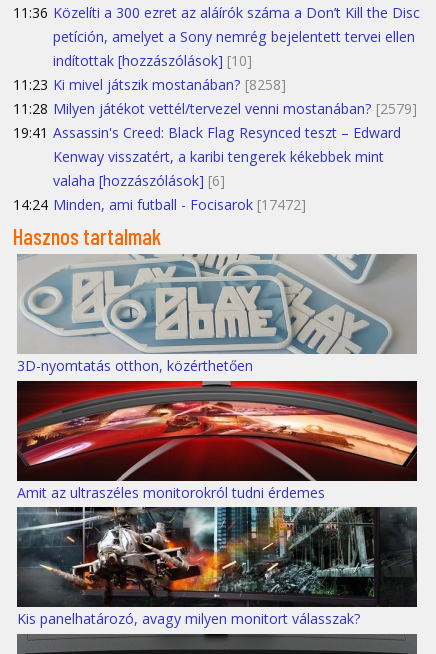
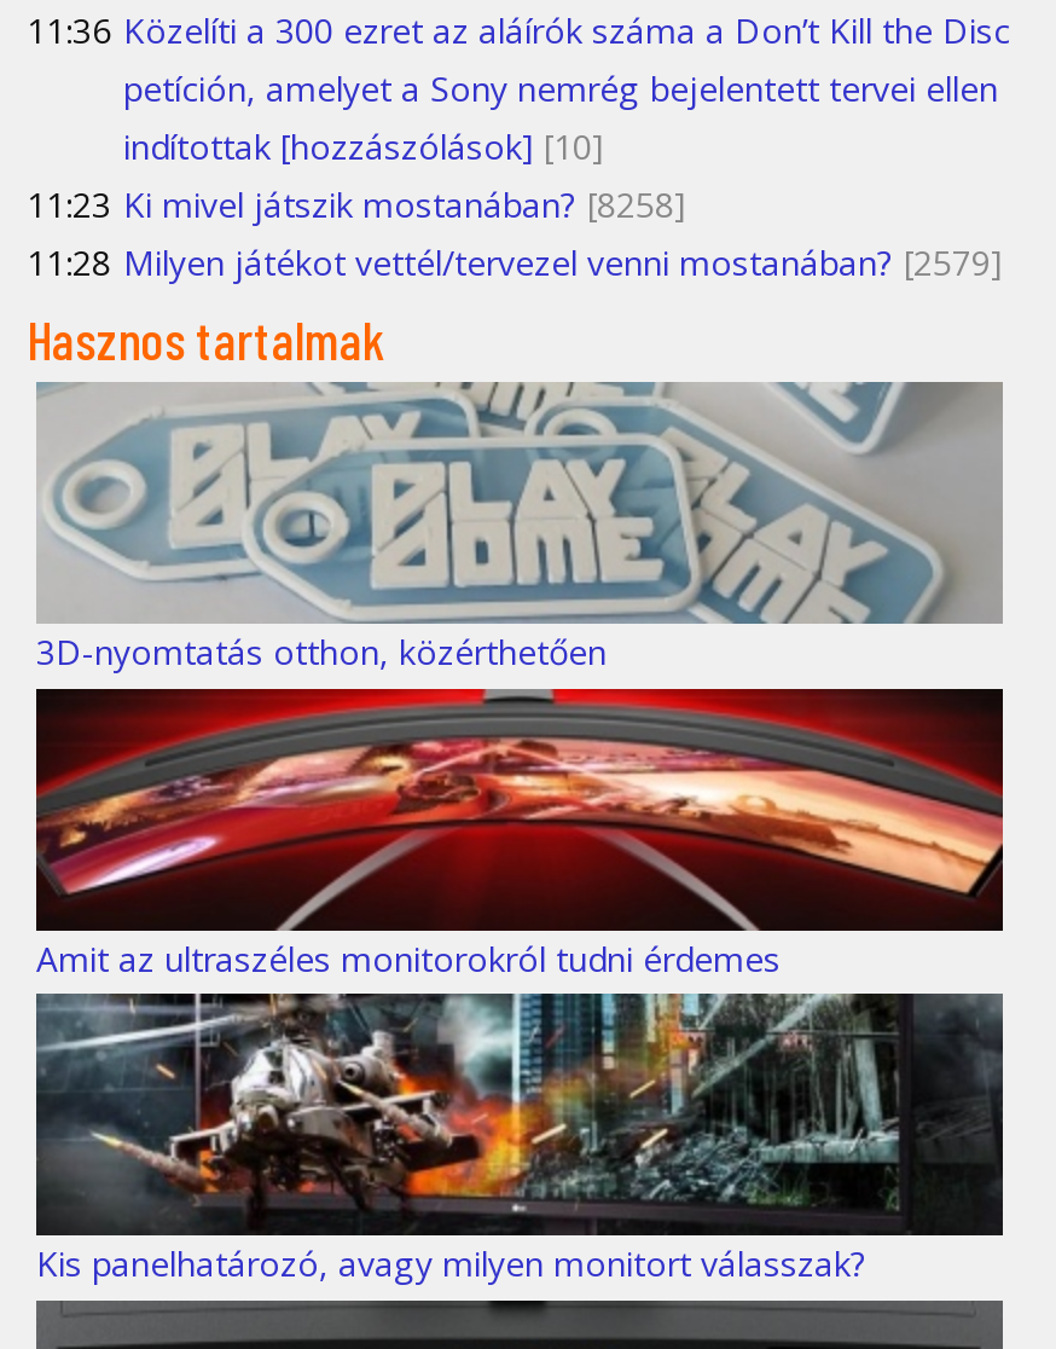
[13,123,401,214] 19:41 Assassin's Creed: Black Flag Resynced teszt – Edward | Kenway visszatért, a karibi tengerek kékebbek mint | valaha [hozzászólások] [6] | 14:24 Minden, ami futball - Focisarok [17472] -> none

